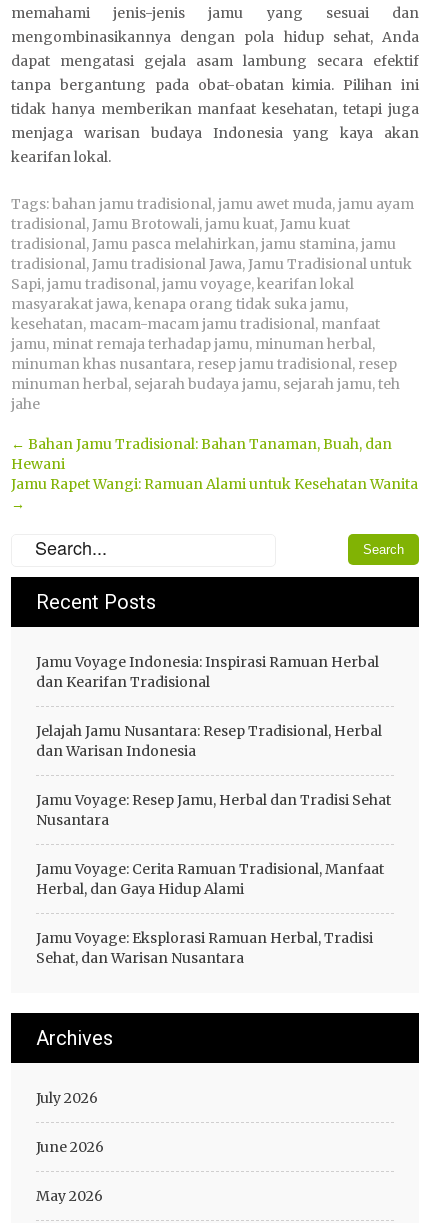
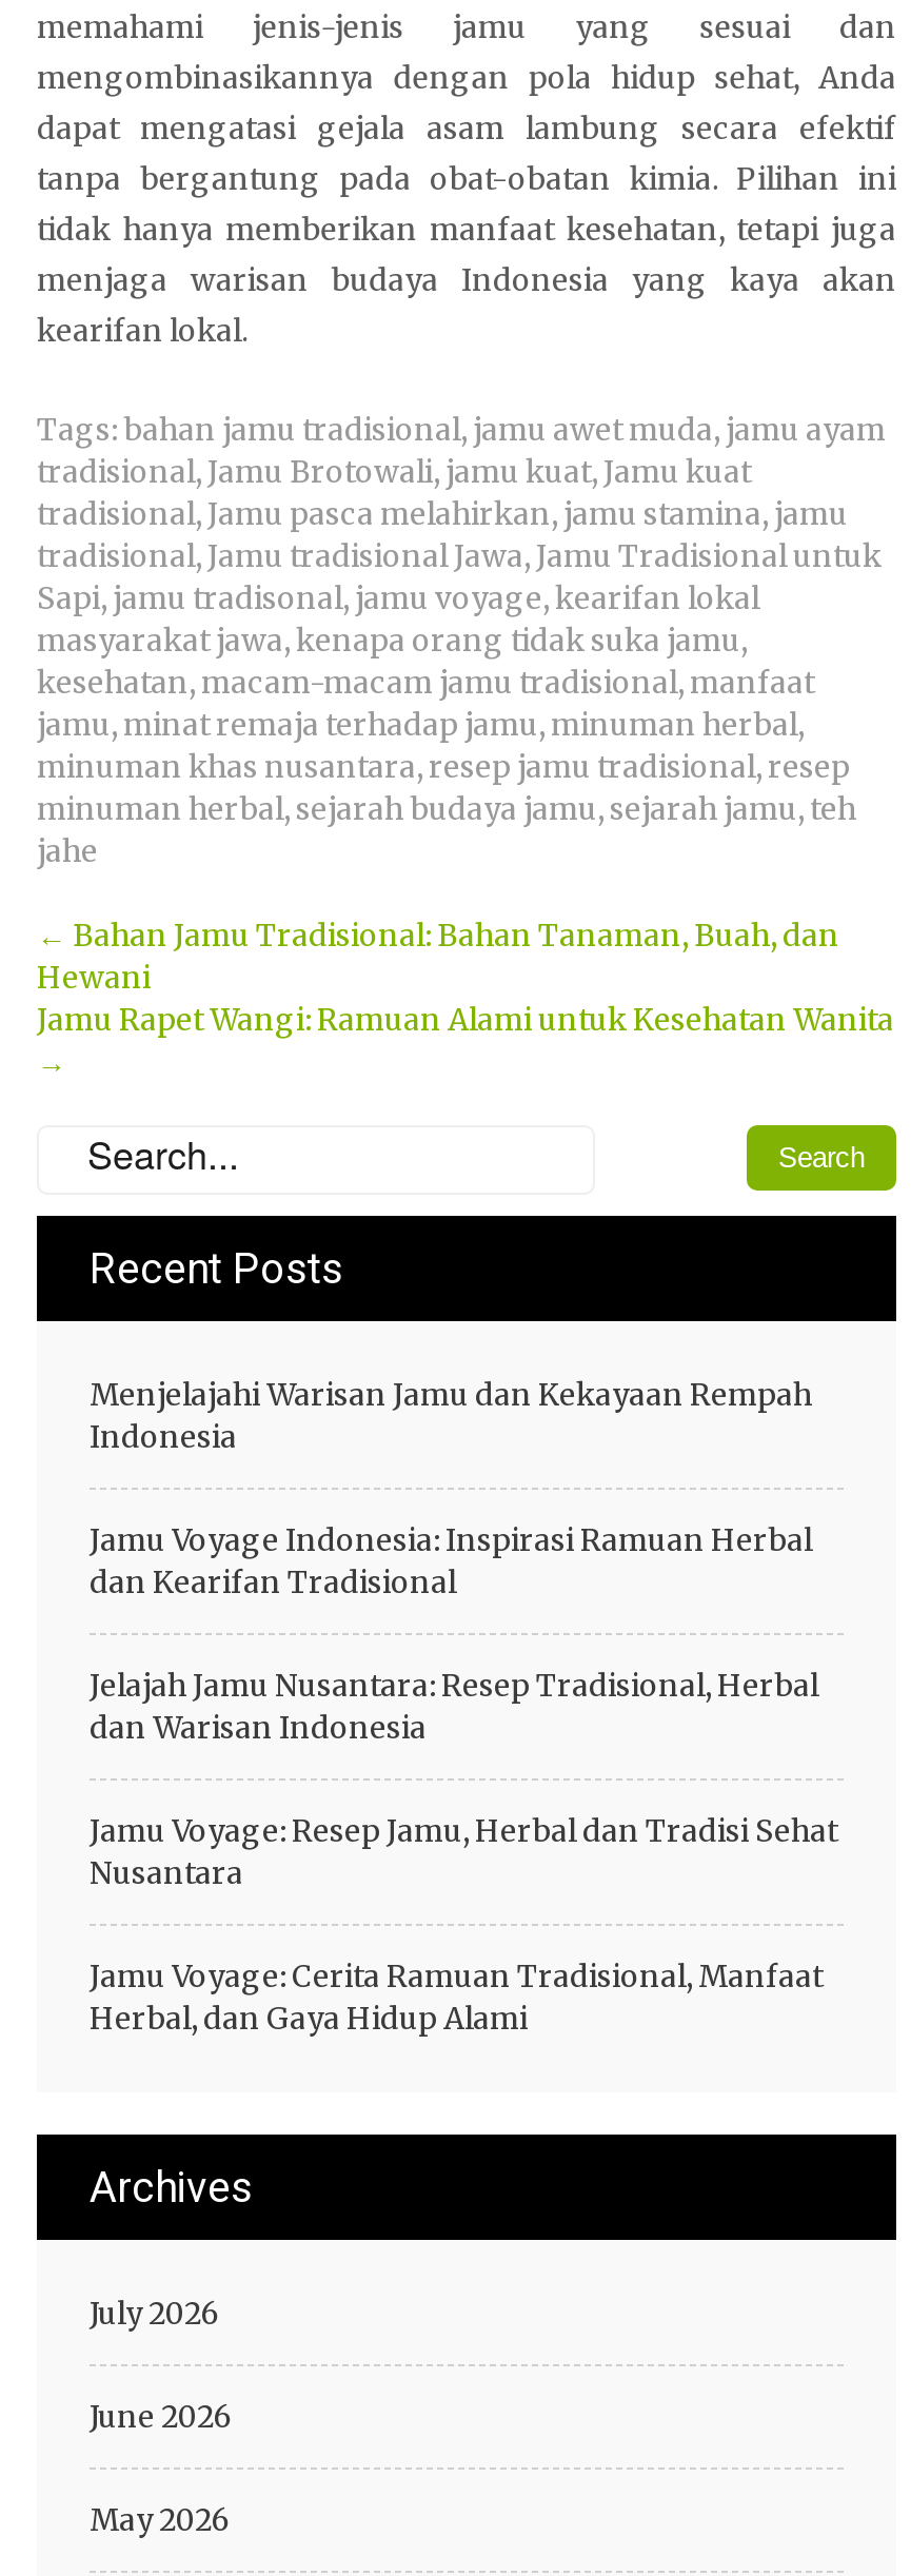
none -> [90,1375,812,1455] Menjelajahi Warisan Jamu dan Kekayaan Rempah | Indonesia
moved [36,652,391,897] -> [90,1520,837,2037]: Jamu Voyage Indonesia: Inspirasi Ramuan Herbal | dan Kearifan Tradisional | Jelajah Jamu Nusantara: Resep Tradisional, Herbal | dan Warisan Indonesia | Jamu Voyage: Resep Jamu, Herbal dan Tradisi Sehat | Nusantara | Jamu Voyage: Cerita Ramuan Tradisional, Manfaat | Herbal, dan Gaya Hidup Alami
[36,928,373,966] Jamu Voyage: Eksplorasi Ramuan Herbal, Tradisi | Sehat, dan Warisan Nusantara -> none

